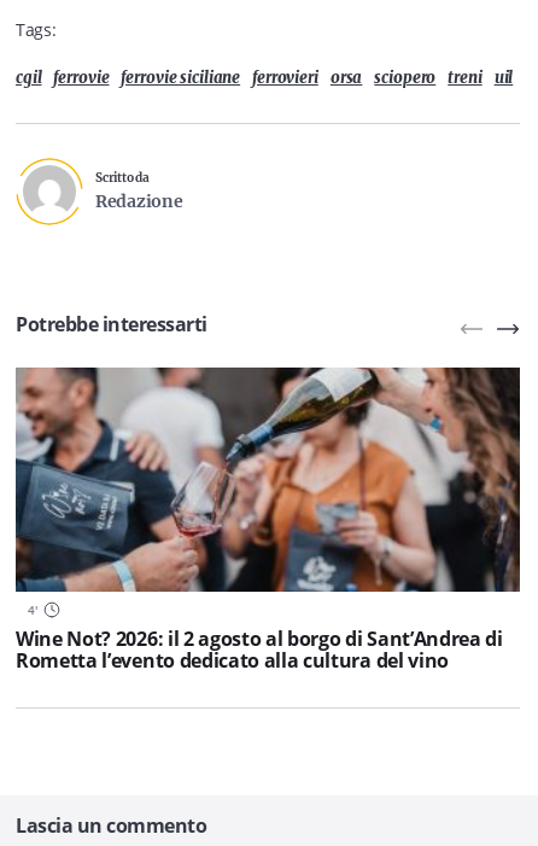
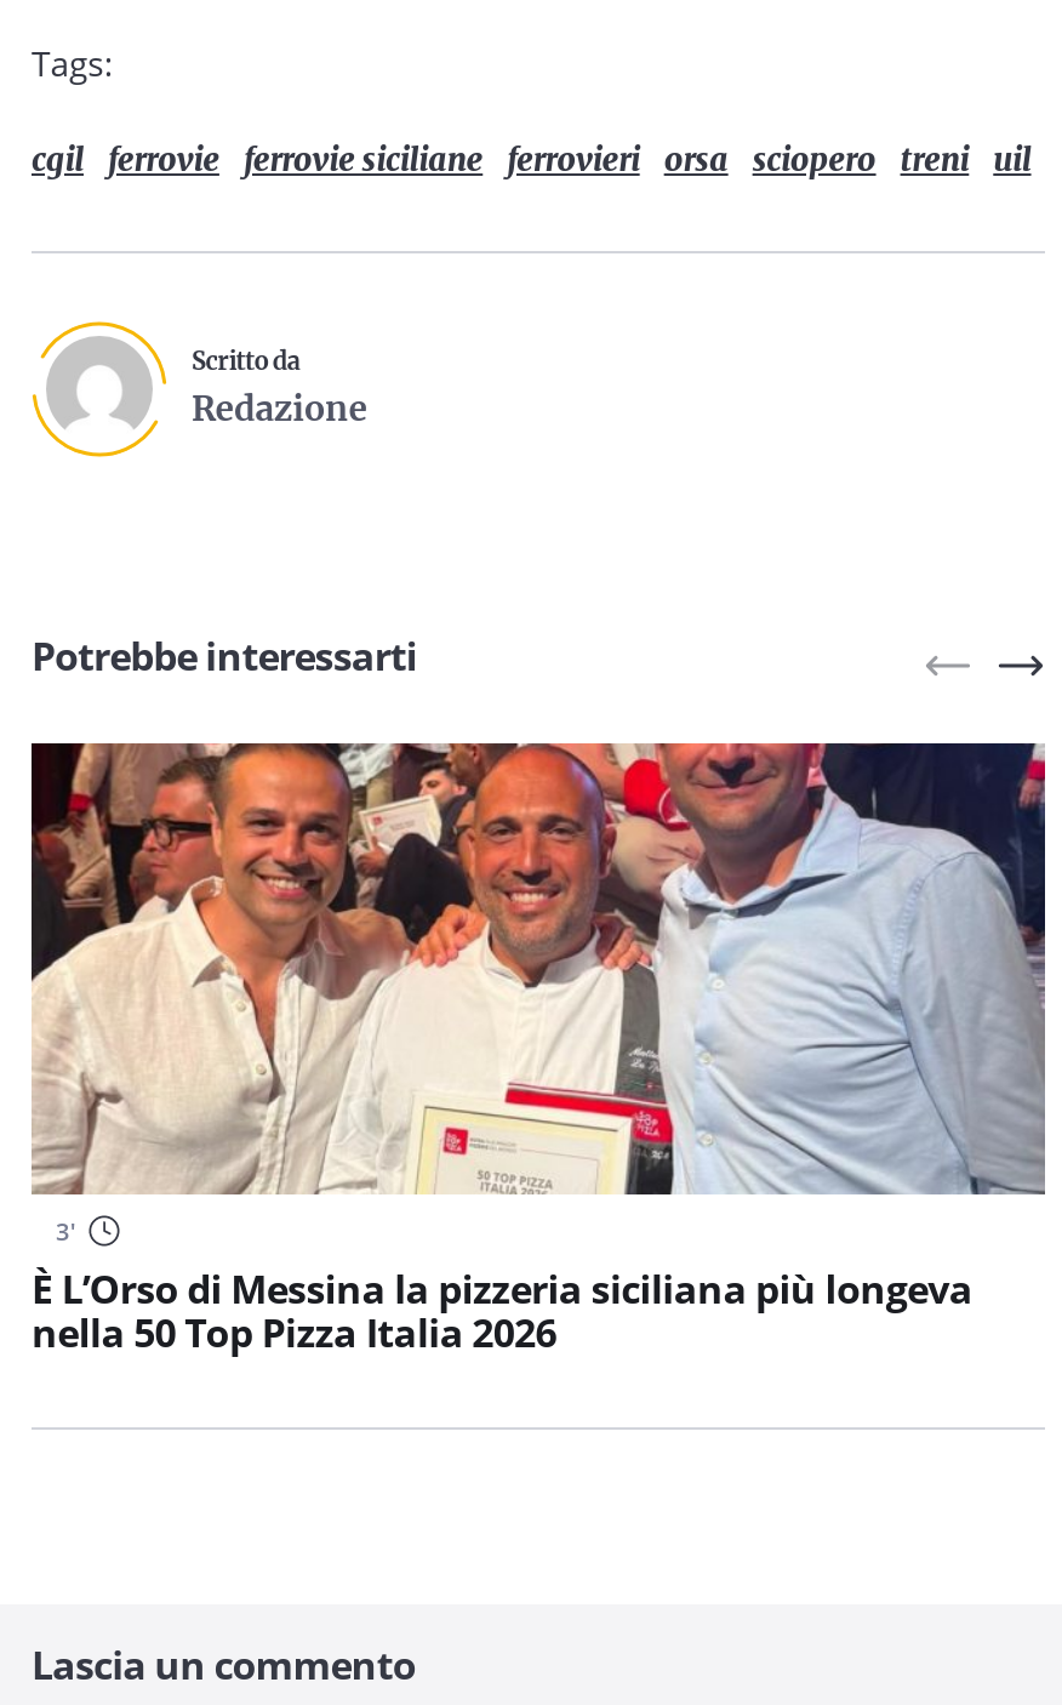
[14,366,521,674] [image] | 4 | Wine Not? 2026: il 2 agosto al borgo di Sant’Andrea di | Rometta l’evento dedicato alla cultura del vino -> [29,741,1047,1359] [image] | 3 | È L’Orso di Messina la pizzeria siciliana più longeva | nella 50 Top Pizza Italia 2026

